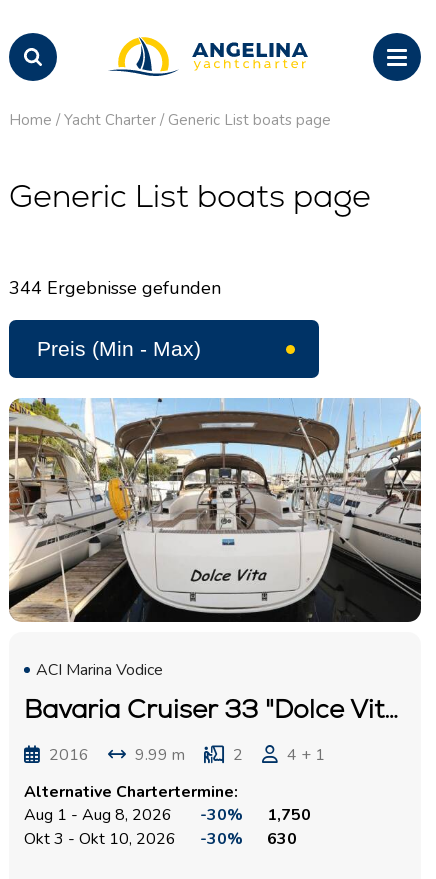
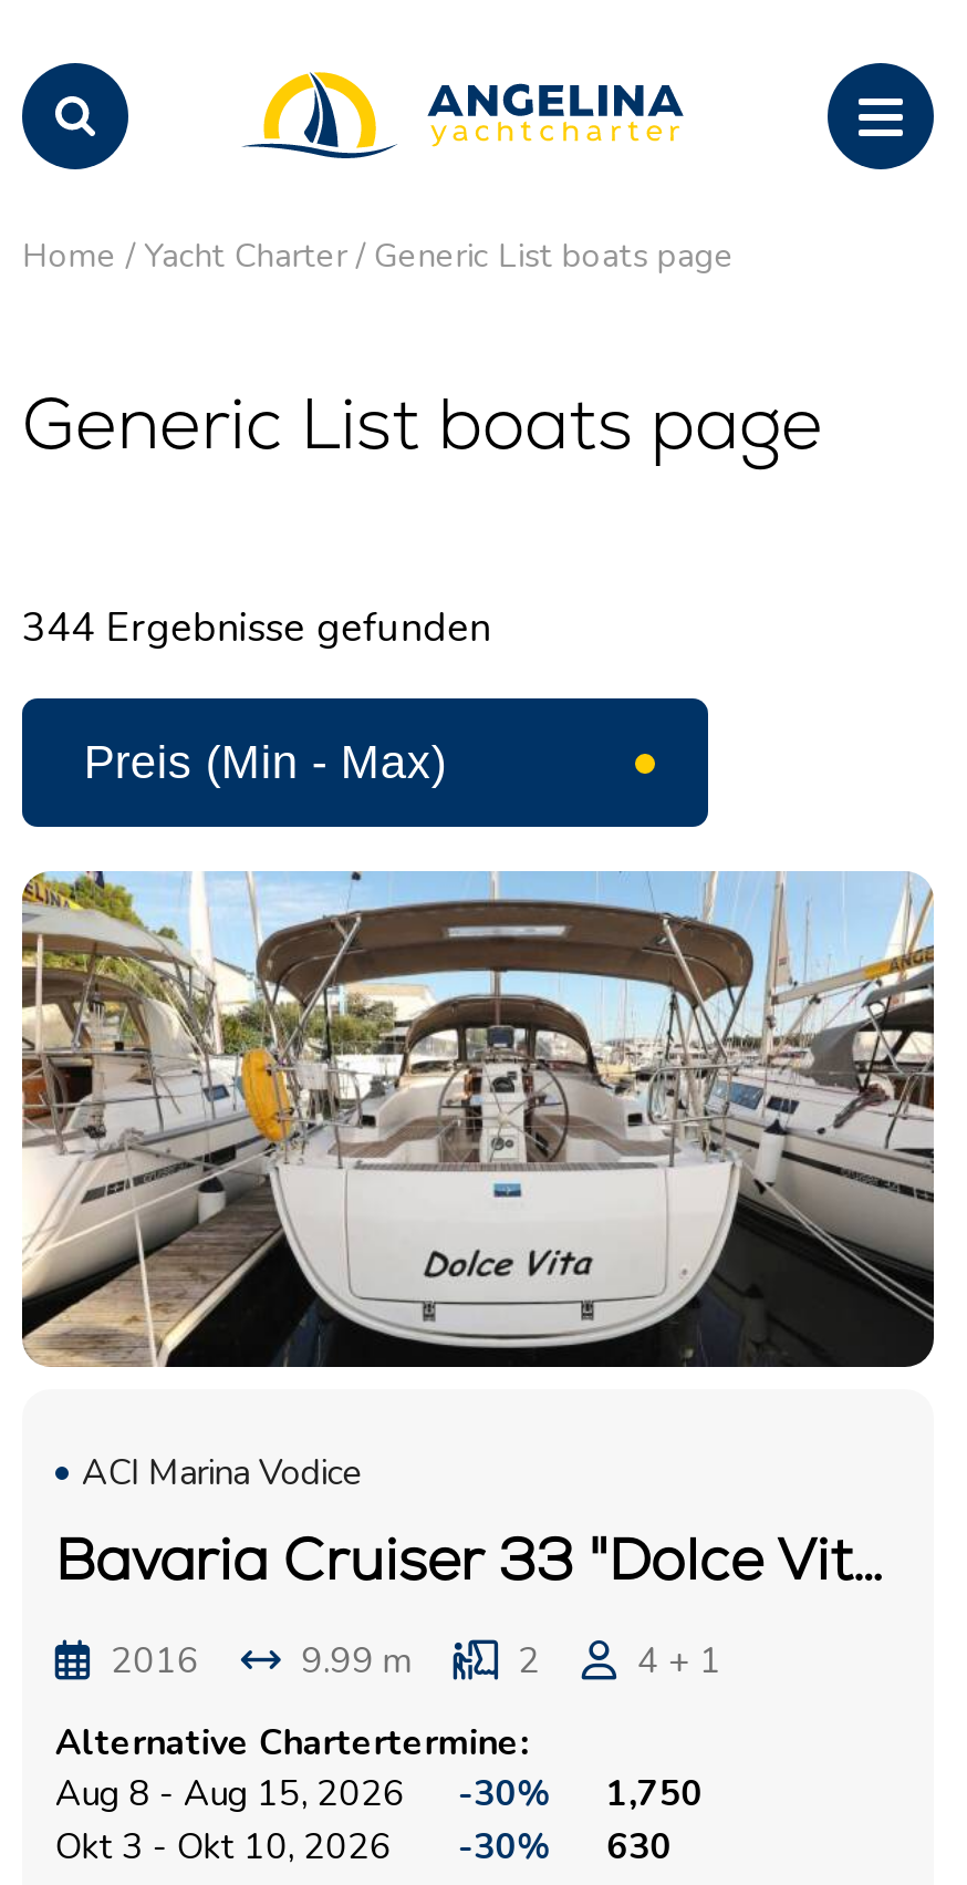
[24,804,311,826] Aug 1 - Aug 8, 2026 -30% 1,750 -> [55,1770,703,1819] Aug 8 - Aug 15, 2026 -30% 1,750

